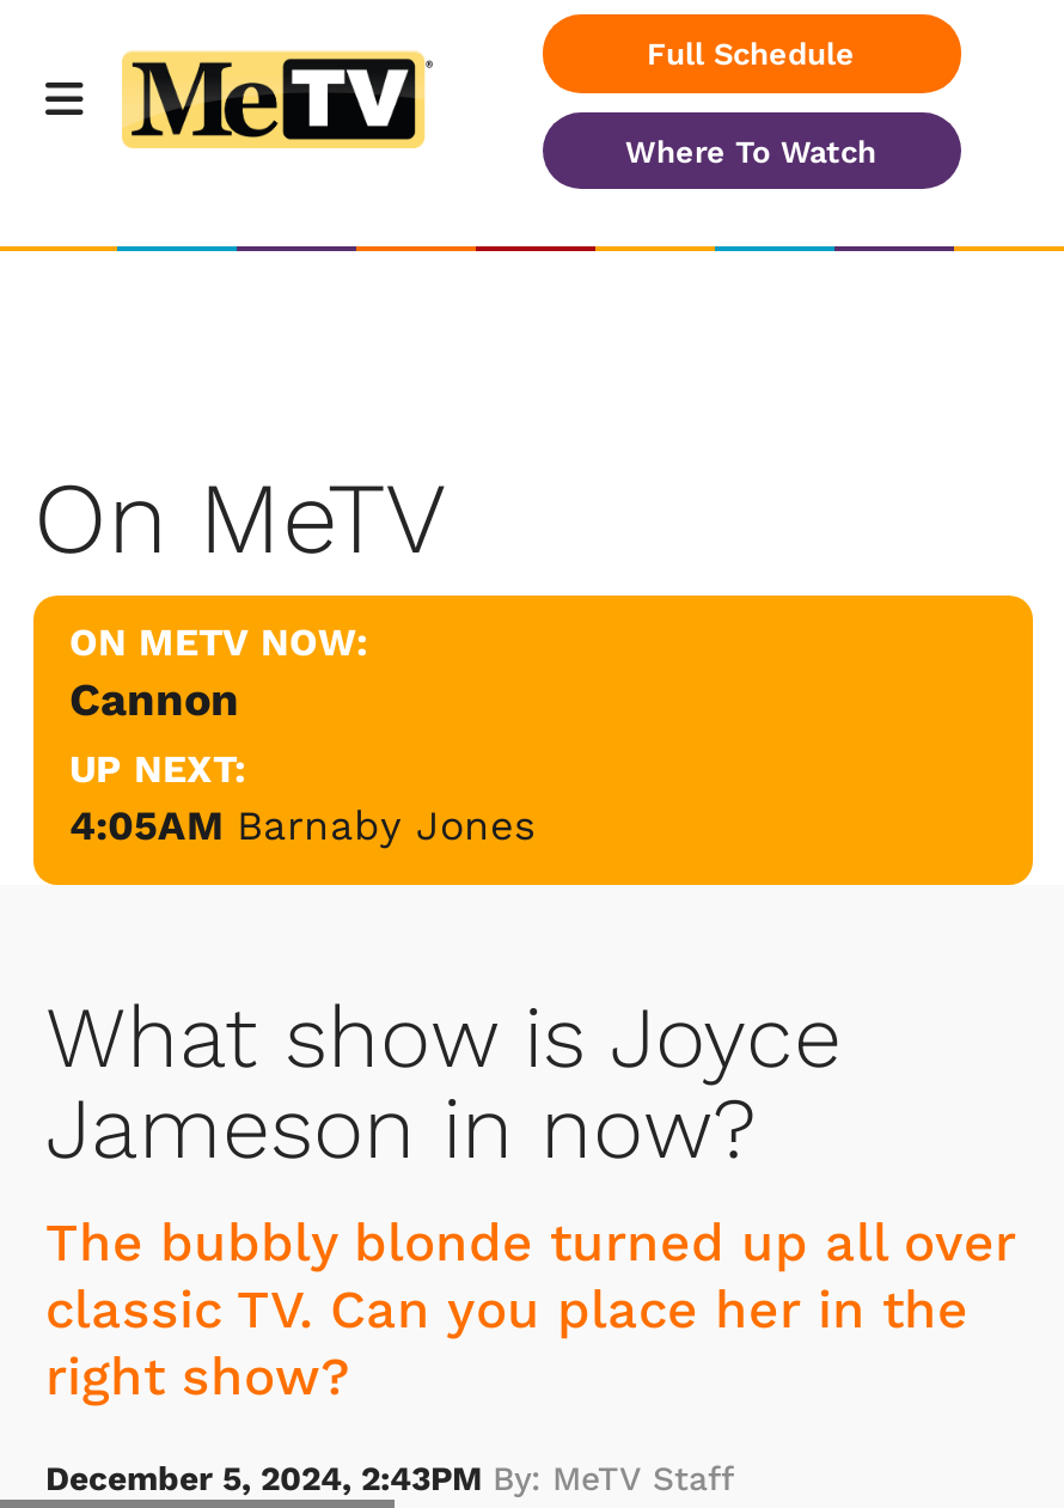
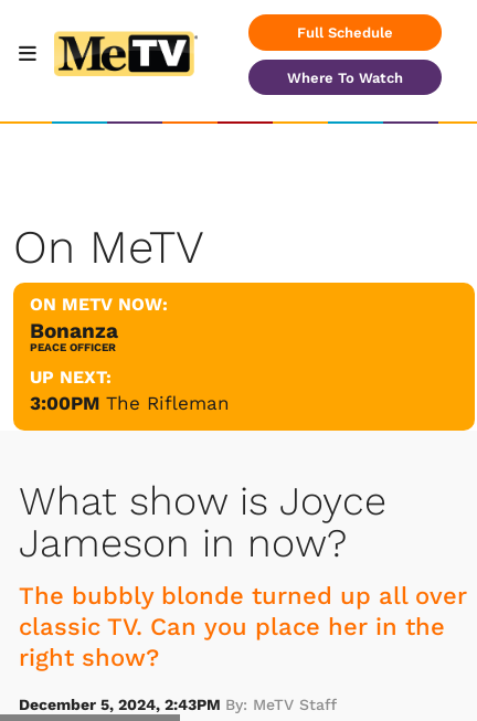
[69,671,239,726] Cannon -> [30,317,118,353] Bonanza | PEACE OFFICER
[69,800,536,848] 4:05AM Barnaby Jones -> [30,391,230,413] 3:00PM The Rifleman

